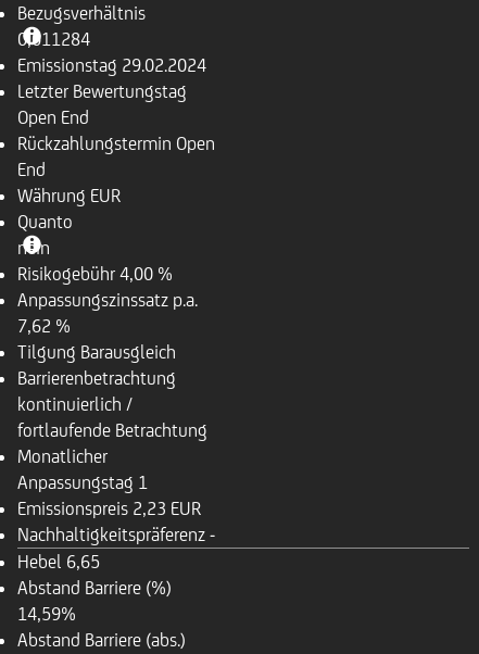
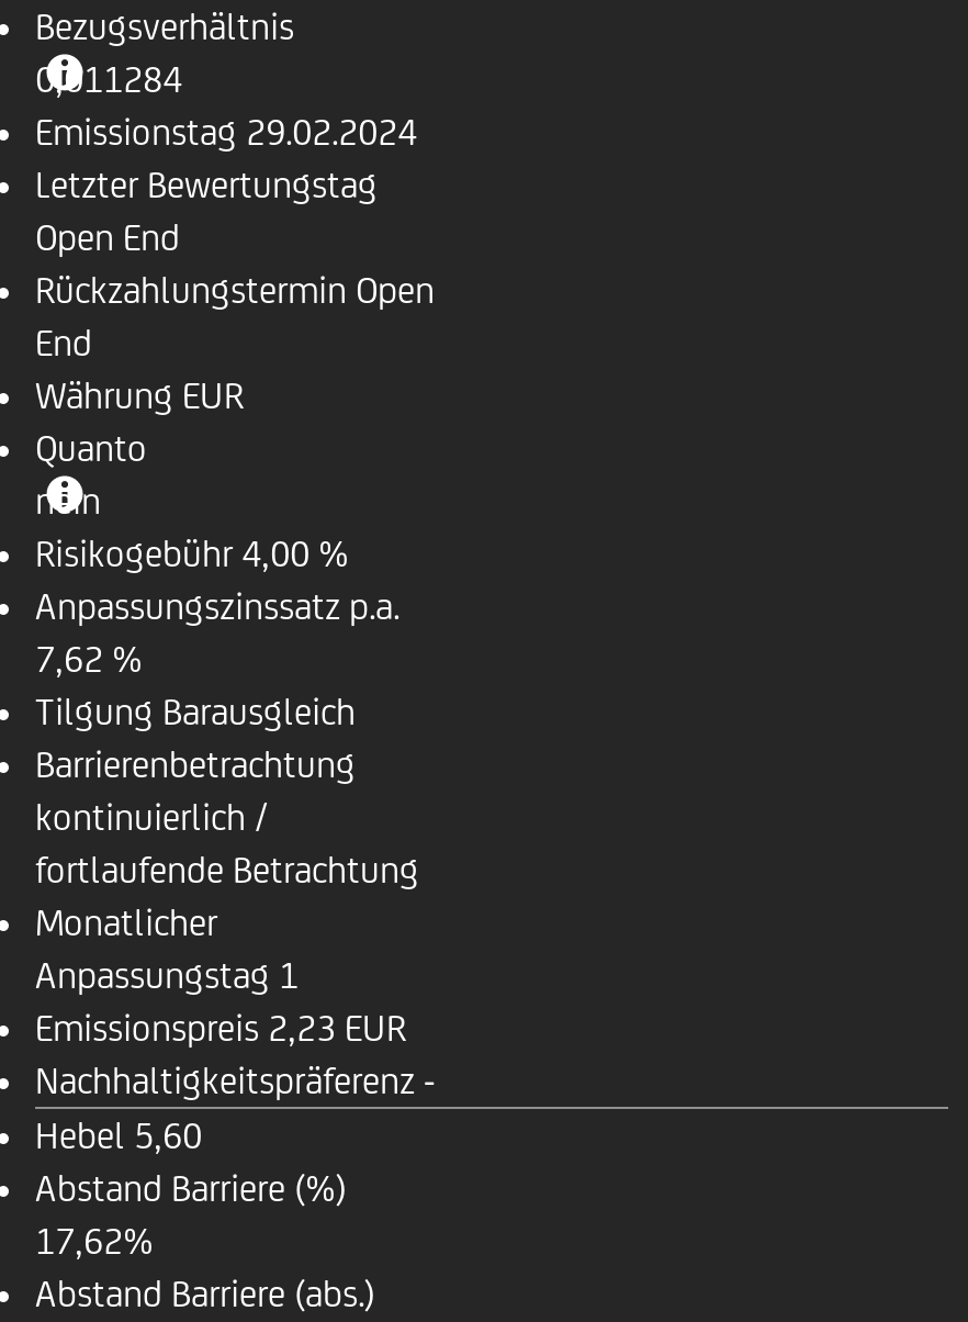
[17,551,100,573] Hebel 6,65 -> [35,1113,202,1157] Hebel 5,60
[17,603,76,625] 14,59% -> [35,1219,154,1263] 17,62%

